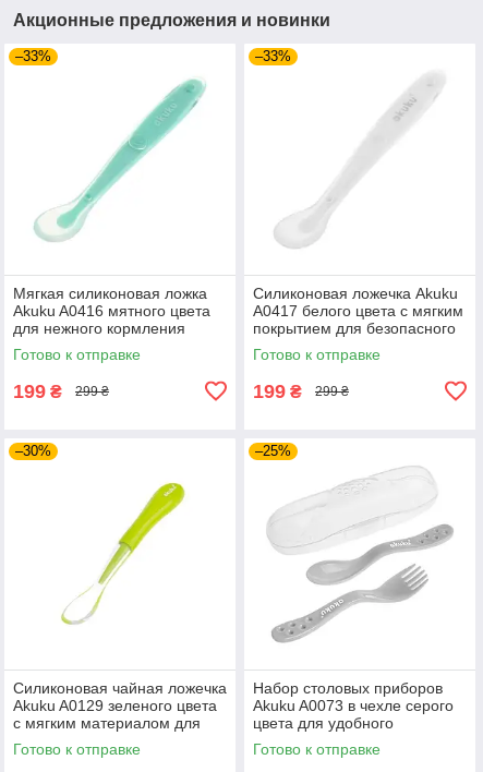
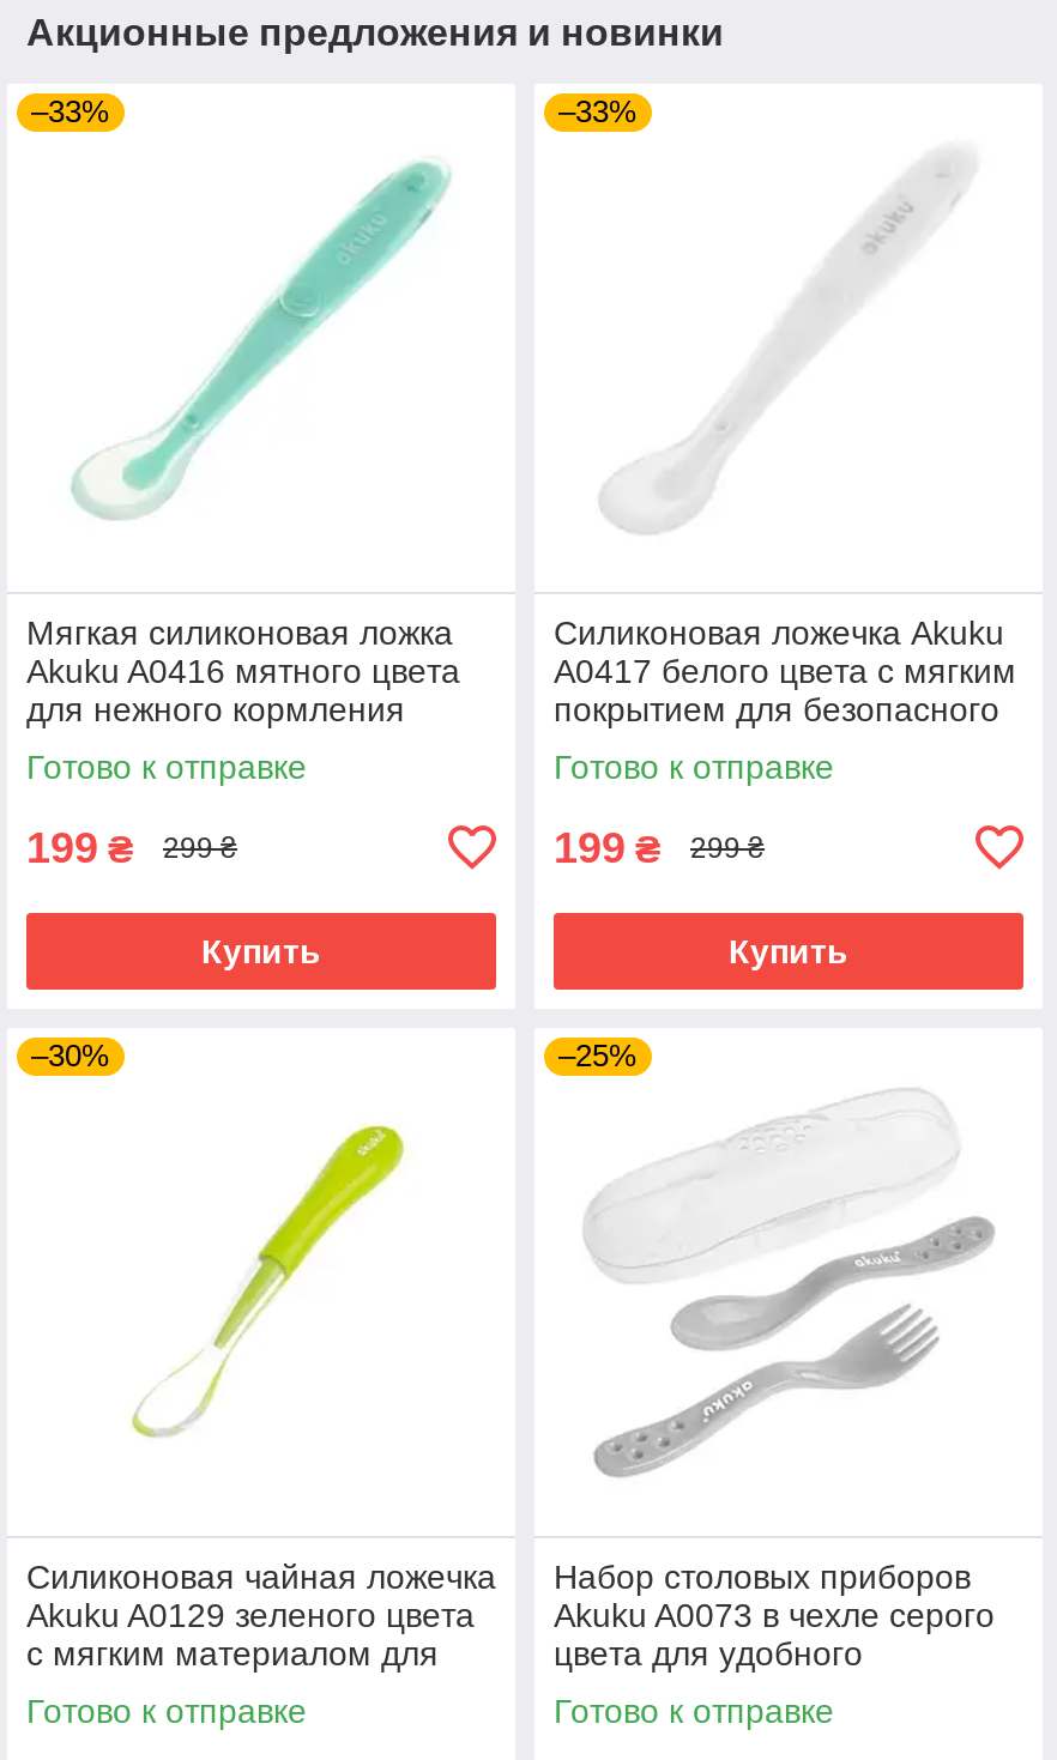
none -> [201,932,321,970] Купить
none -> [729,932,848,970] Купить

